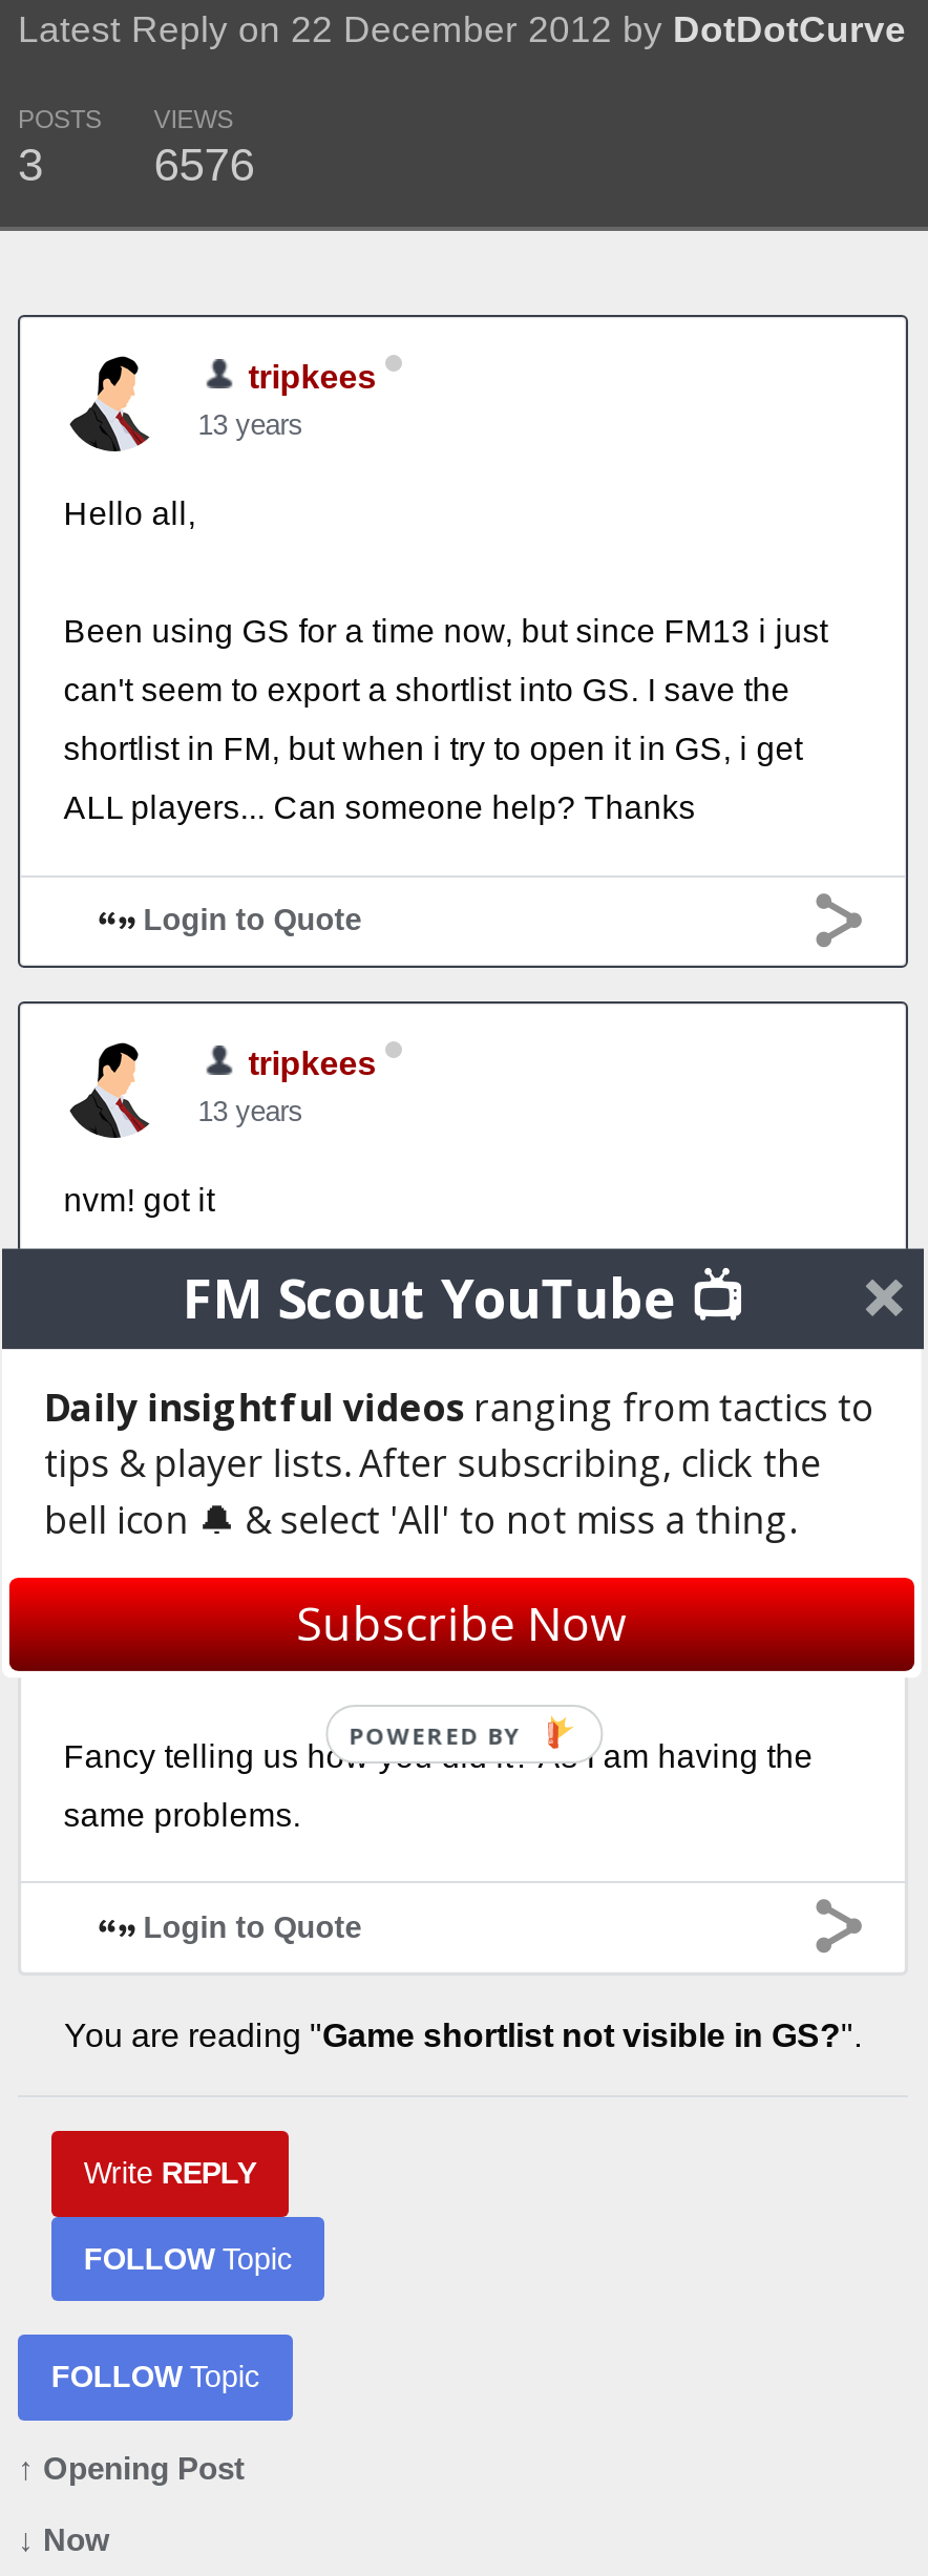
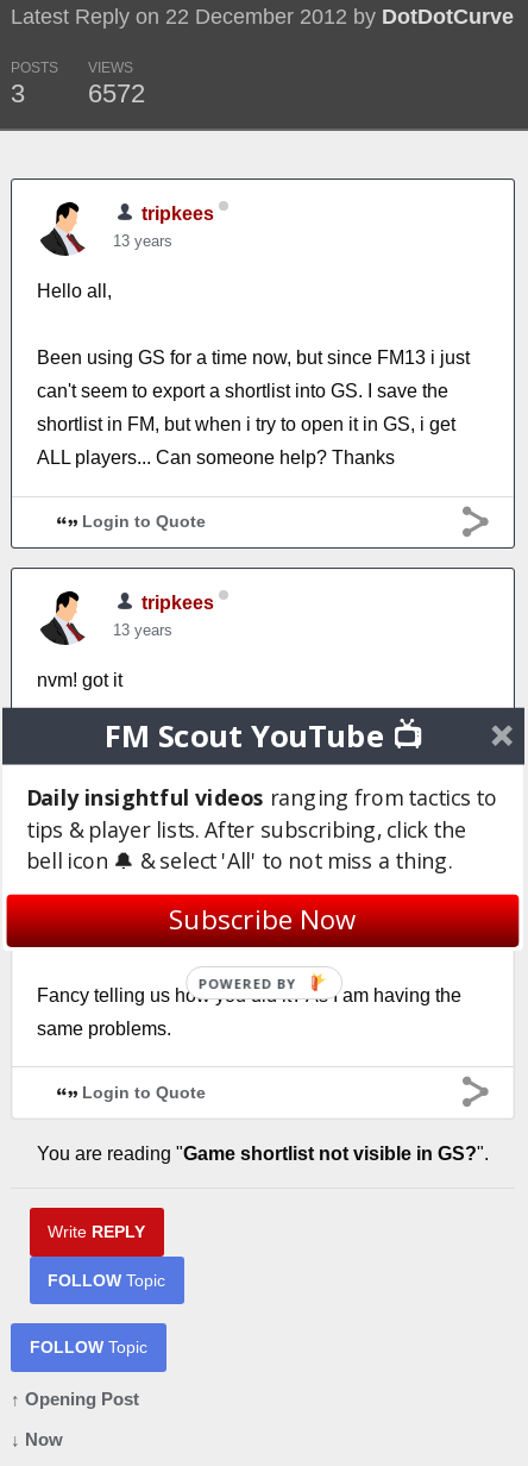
[154,139,255,191] 6576 -> [88,79,145,108] 6572

